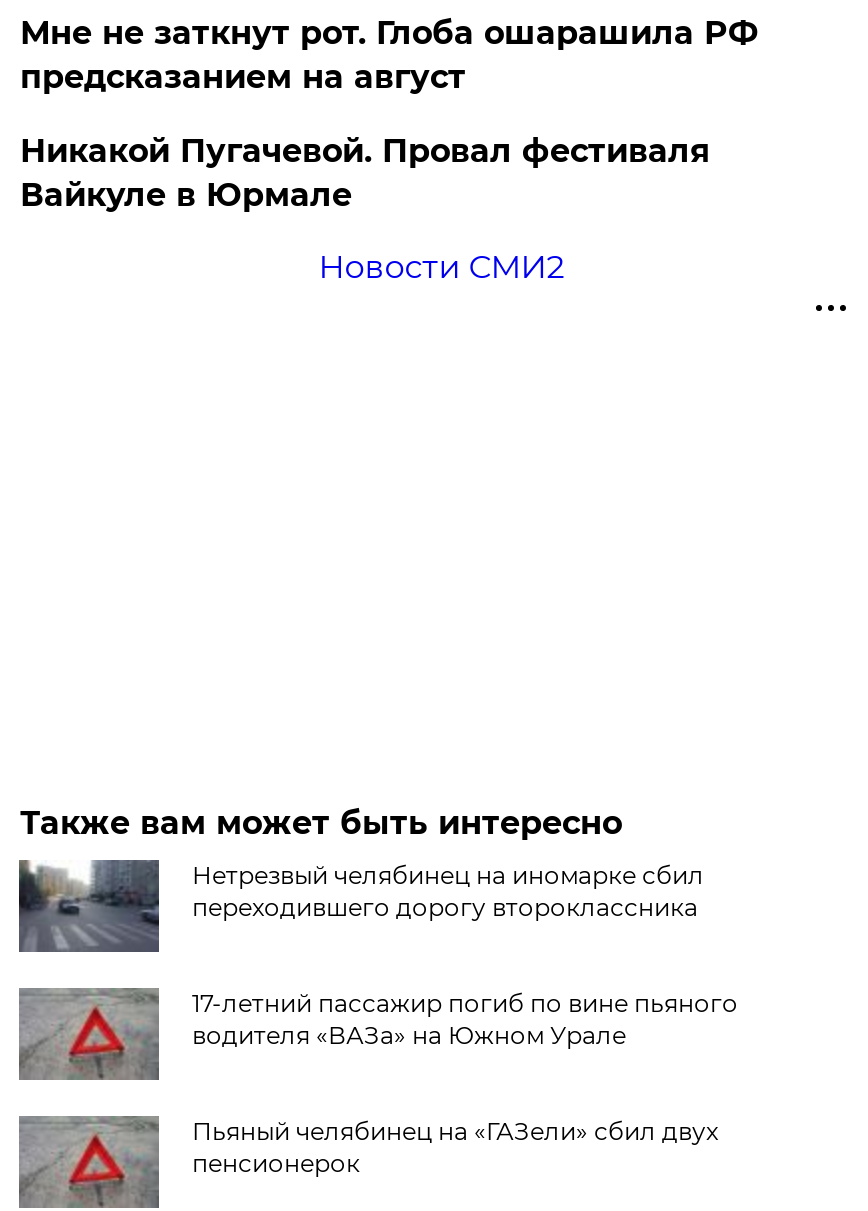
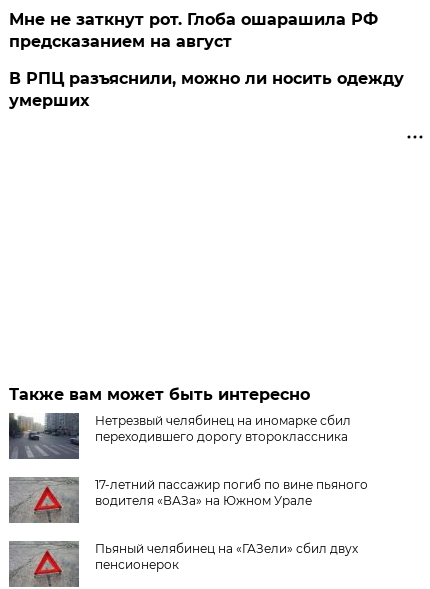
[20,132,710,286] Никакой Пугачевой. Провал фестиваля | Вайкуле в Юрмале | Новости СМИ2 -> [9,69,404,110] В РПЦ разъяснили, можно ли носить одежду | умерших

